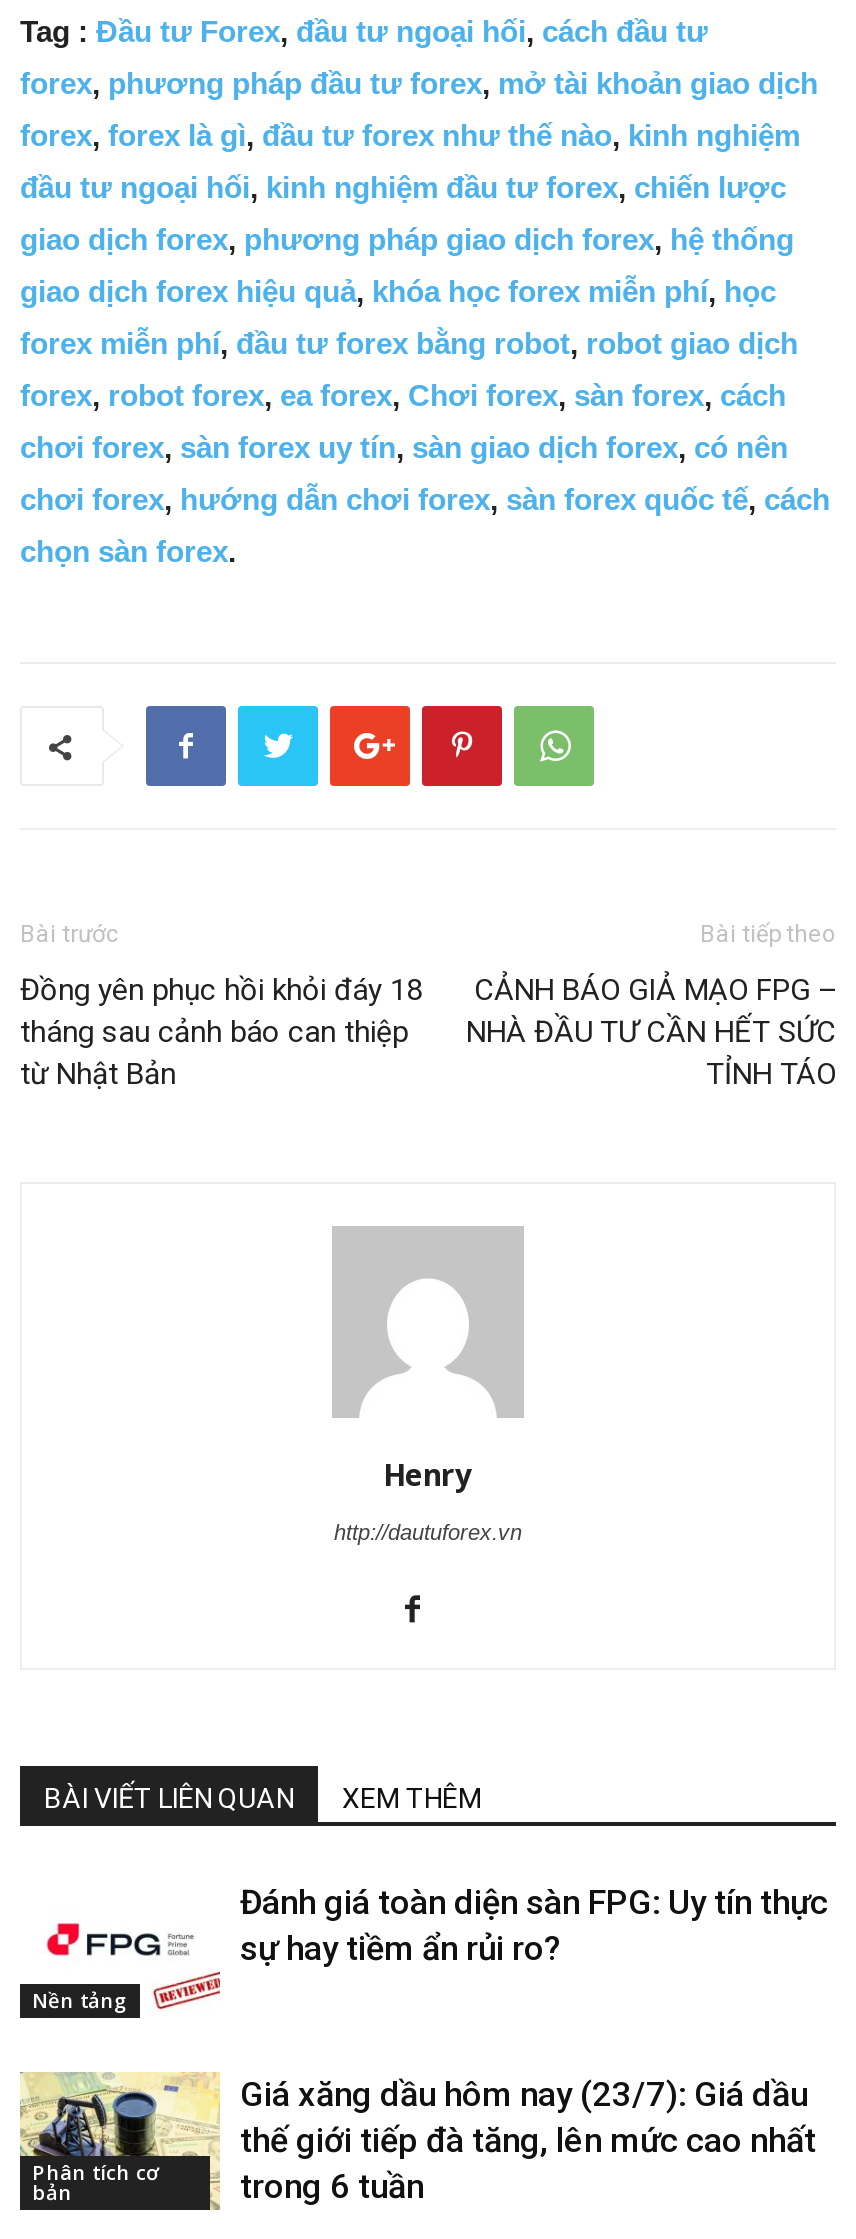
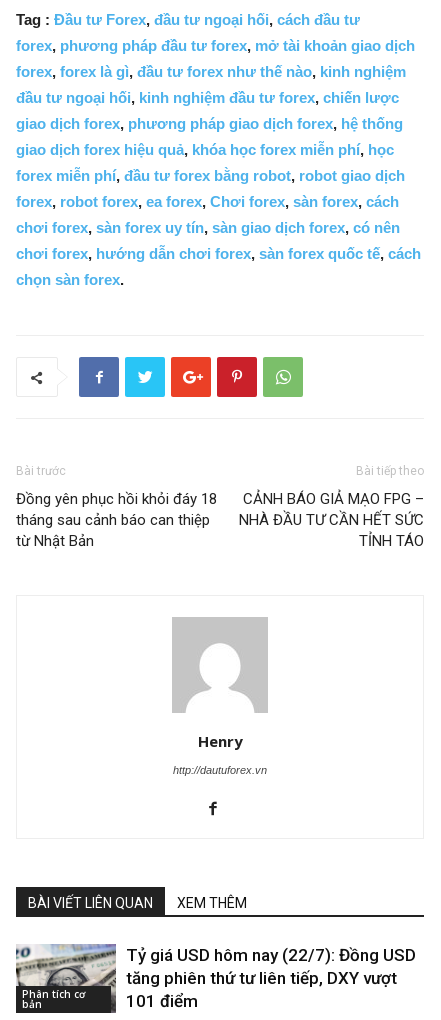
[240,1883,828,1969] Đánh giá toàn diện sàn FPG: Uy tín thực | sự hay tiềm ẩn rủi ro? -> none
[32,1986,128,2014] Nền tảng -> none
[20,2072,816,2207] [image] | Giá xăng dầu hôm nay (23/7): Giá dầu | thế giới tiếp đà tăng, lên mức cao nhất | trong 6 tuần -> [15,943,416,1011] [image] | Tỷ giá USD hôm nay (22/7): Đồng USD | tăng phiên thứ tư liên tiếp, DXY vượt | 101 điểm

